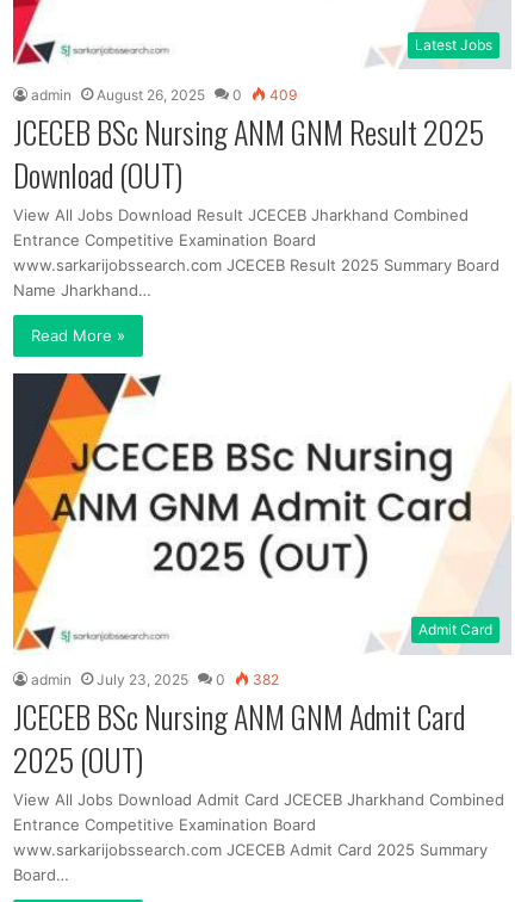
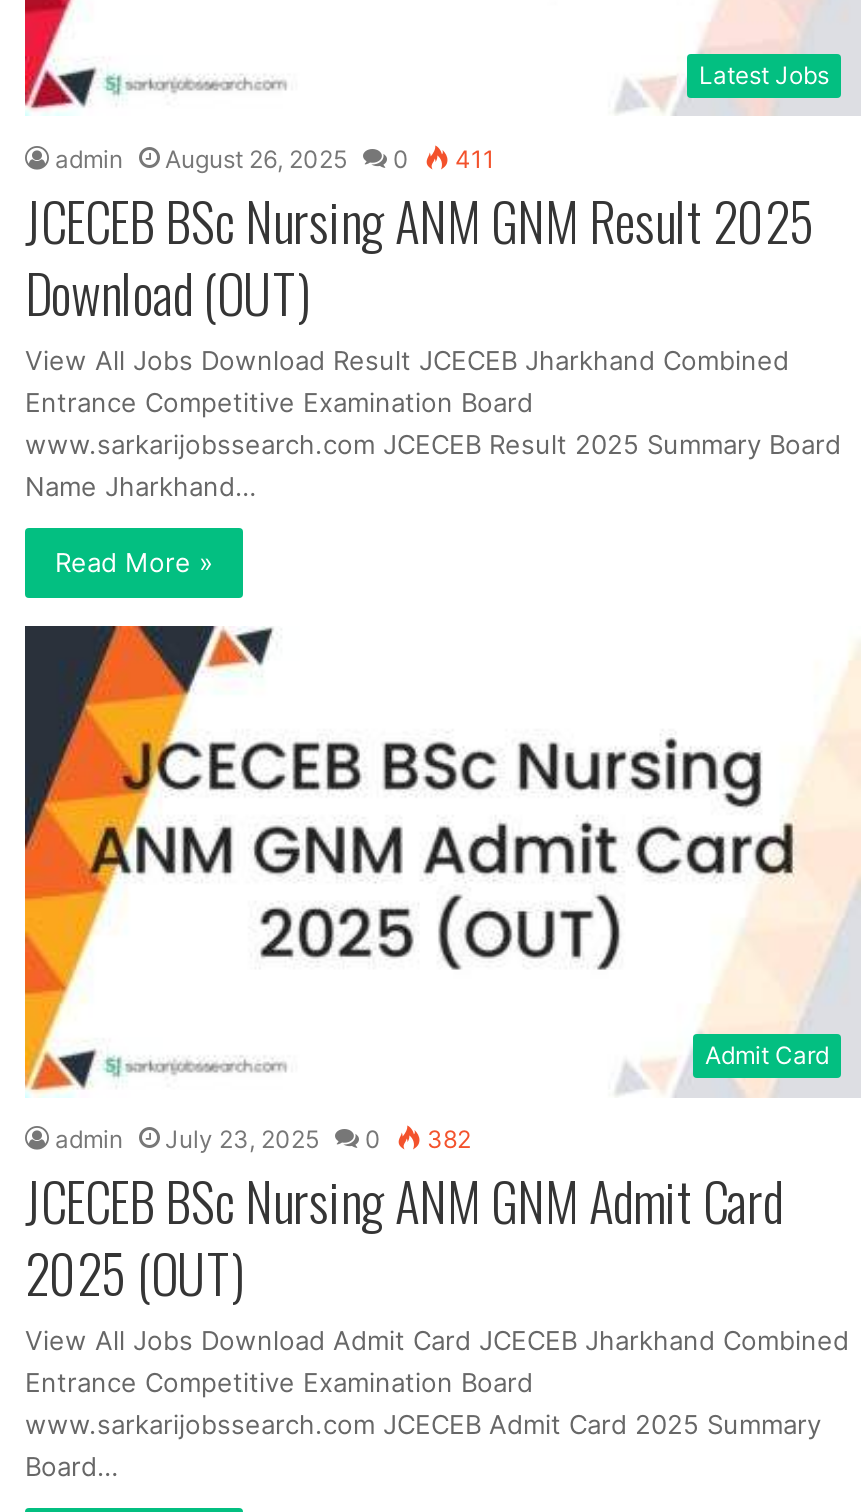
[31,86,297,104] admin August 26, 2025 0 409 -> [55,144,495,174] admin August 26, 2025 0 411

